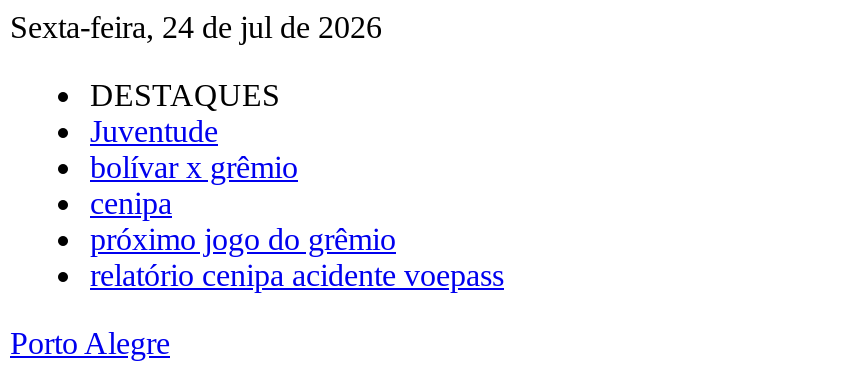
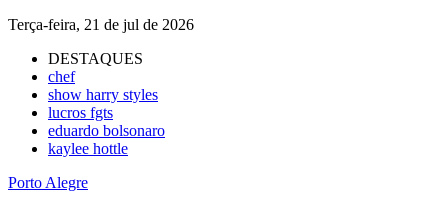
[10,10,382,44] Sexta-feira, 24 de jul de 2026 -> [8,16,194,33] Terça-feira, 21 de jul de 2026
[90,114,504,292] Juventude | bolívar x grêmio | cenipa | próximo jogo do grêmio | relatório cenipa acidente voepass -> [48,68,165,157] chef | show harry styles | lucros fgts | eduardo bolsonaro | kaylee hottle

